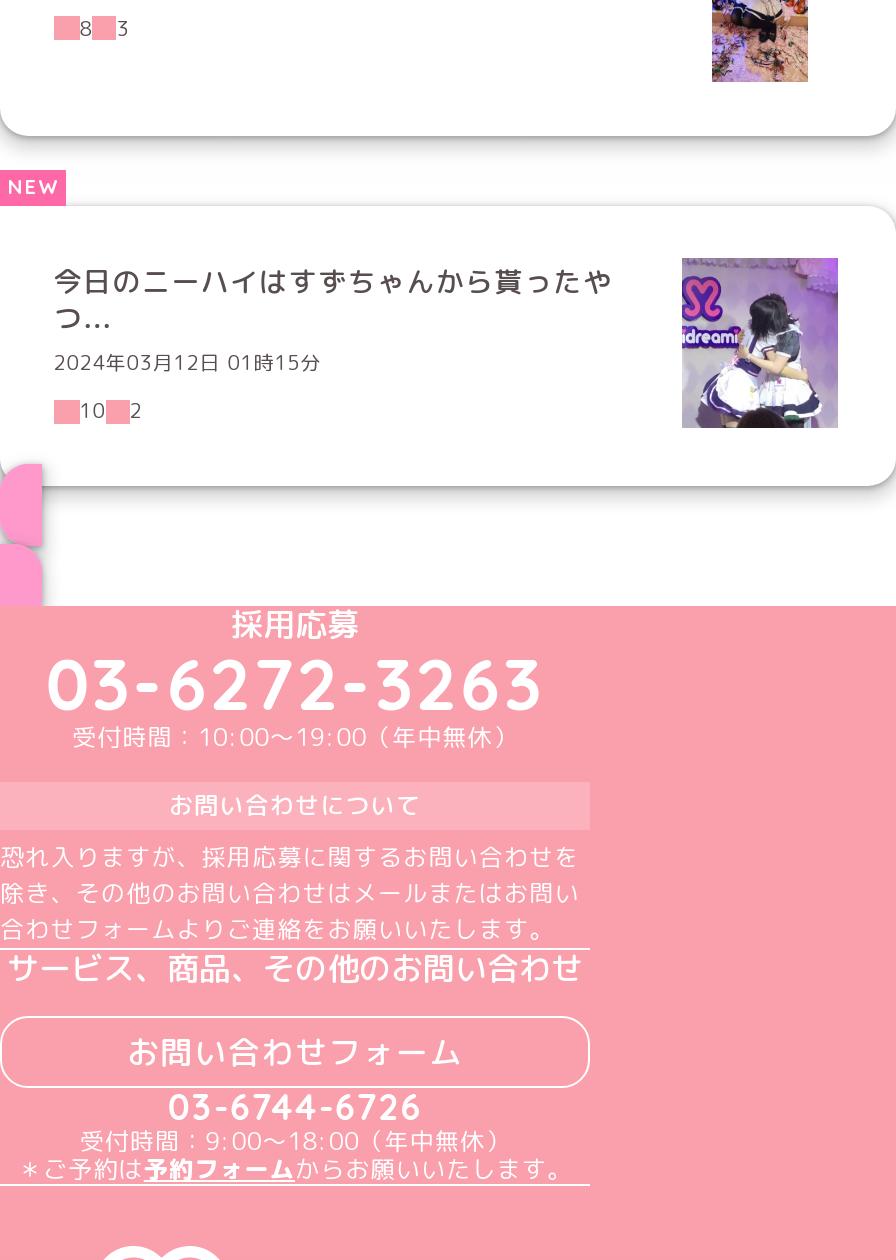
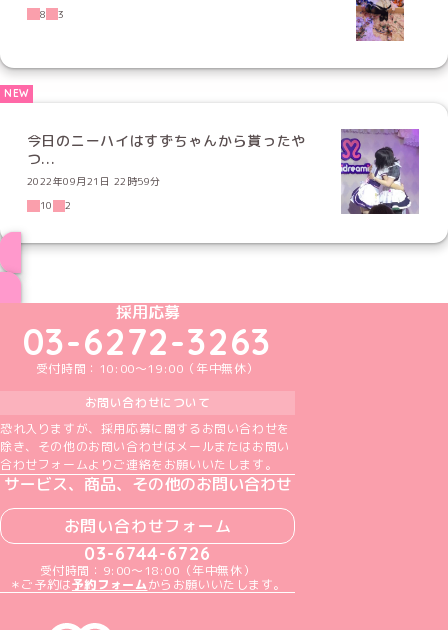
[53,349,321,377] 2024年03月12日 01時15分 -> [27,174,161,188] 2022年09月21日 22時59分

